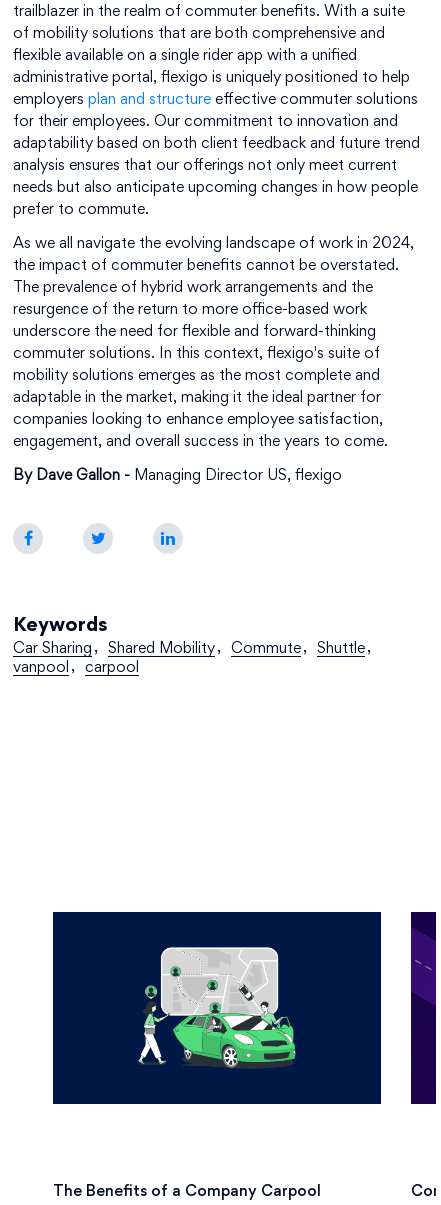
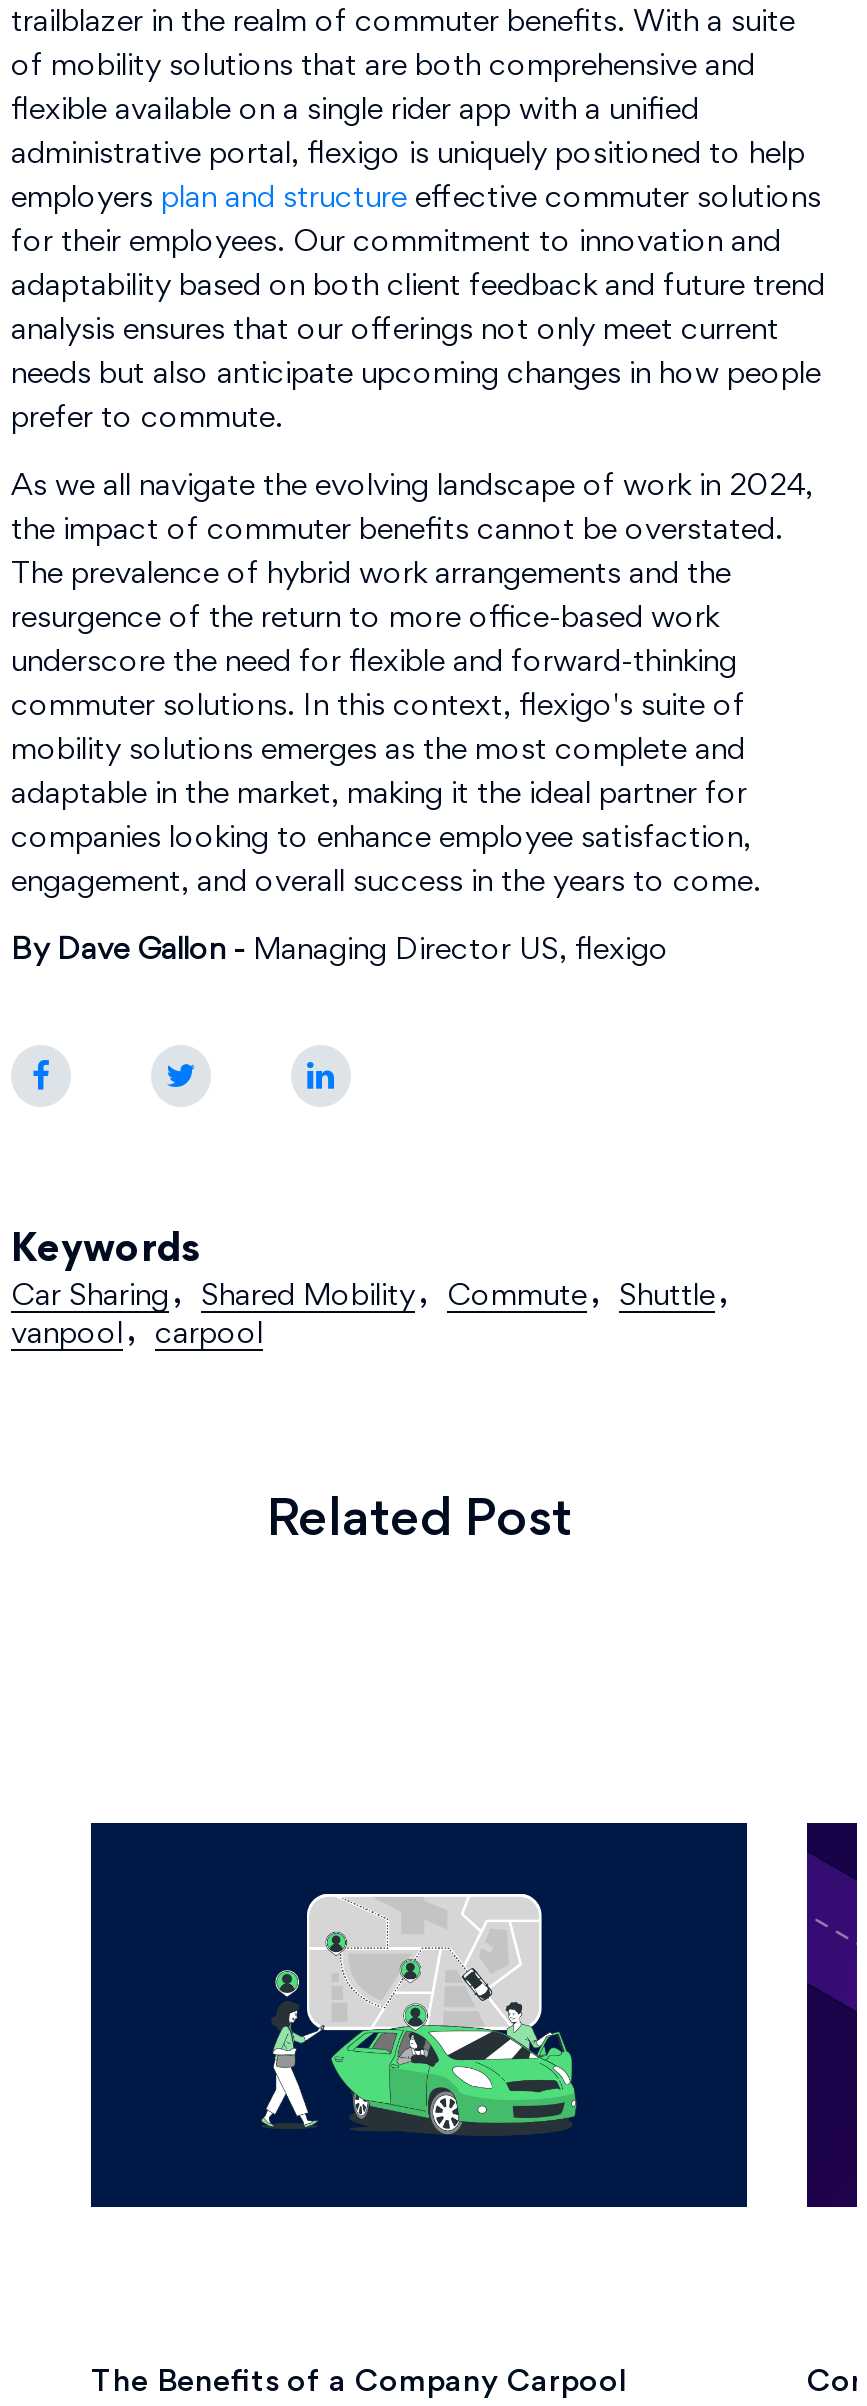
none -> [266,1499,572,1547] Related Post

